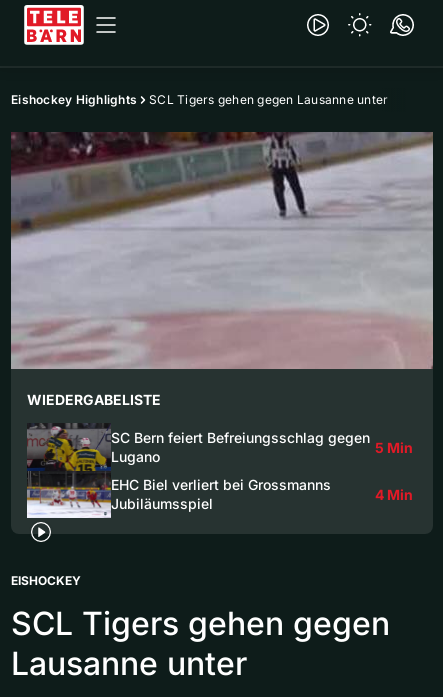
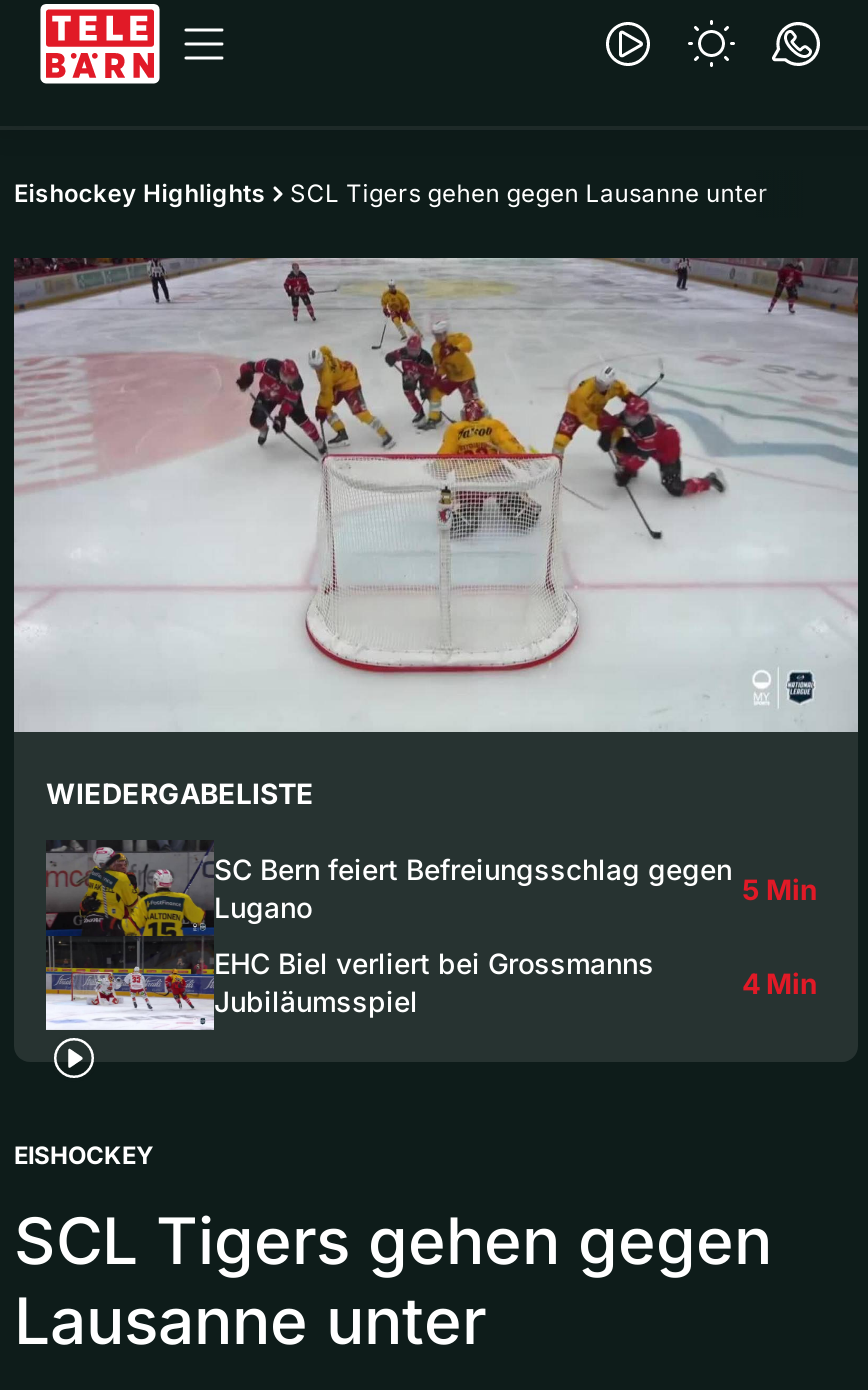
[11,132,434,369] [image] -> [12,256,858,732] [image]

